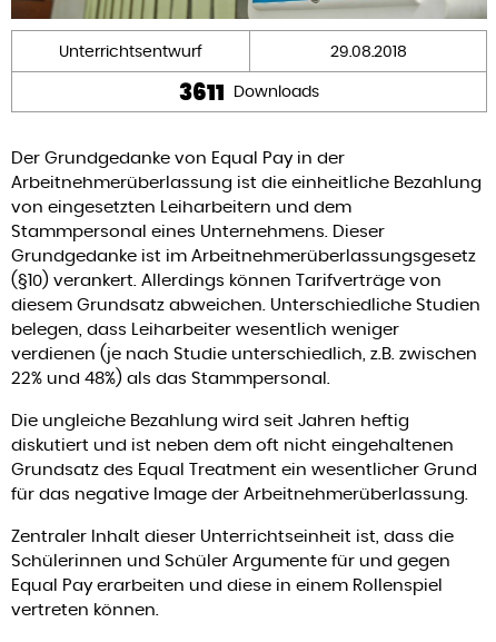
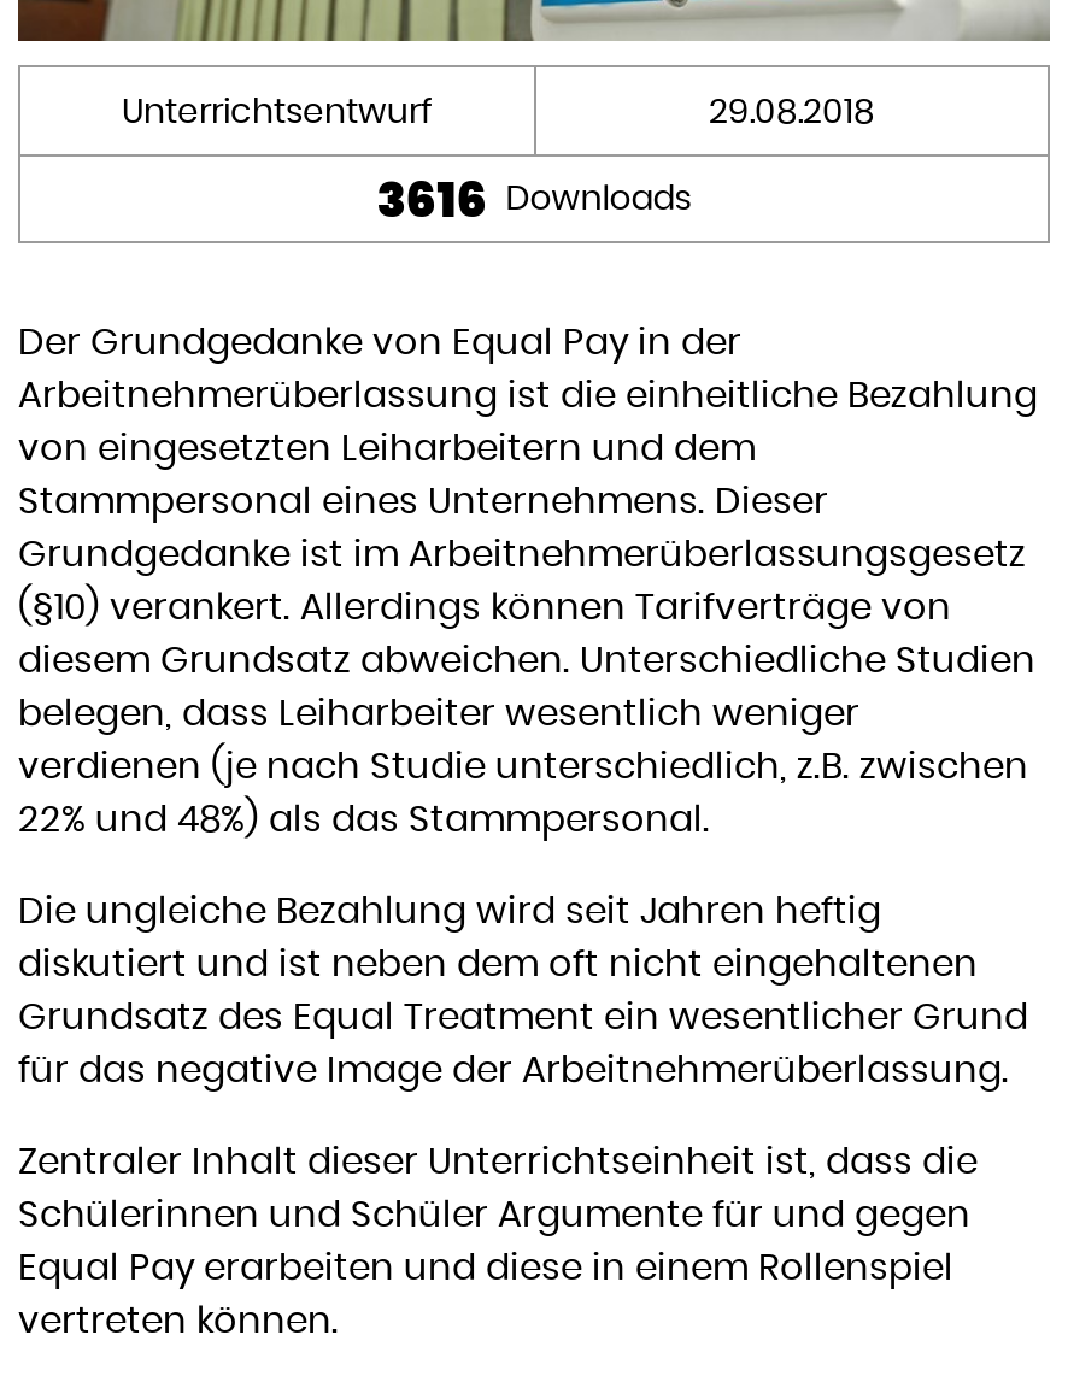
[179,76,319,107] 3611 Downloads -> [377,165,691,233] 3616 Downloads

